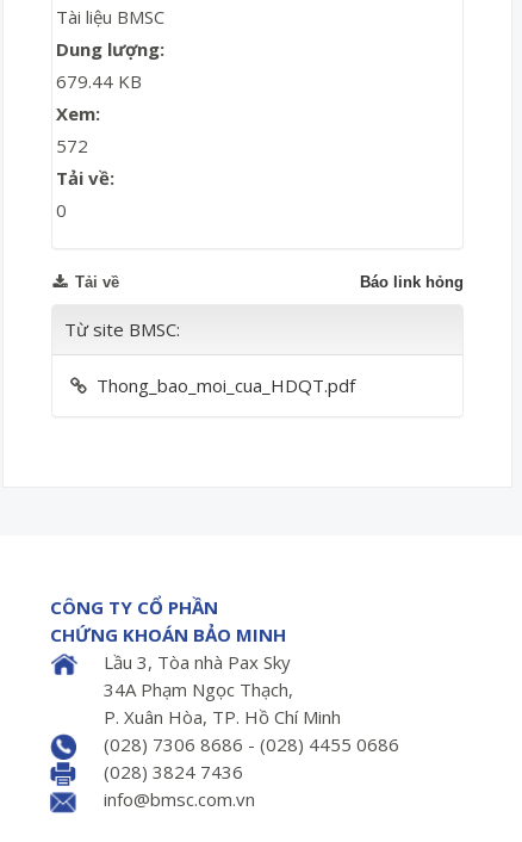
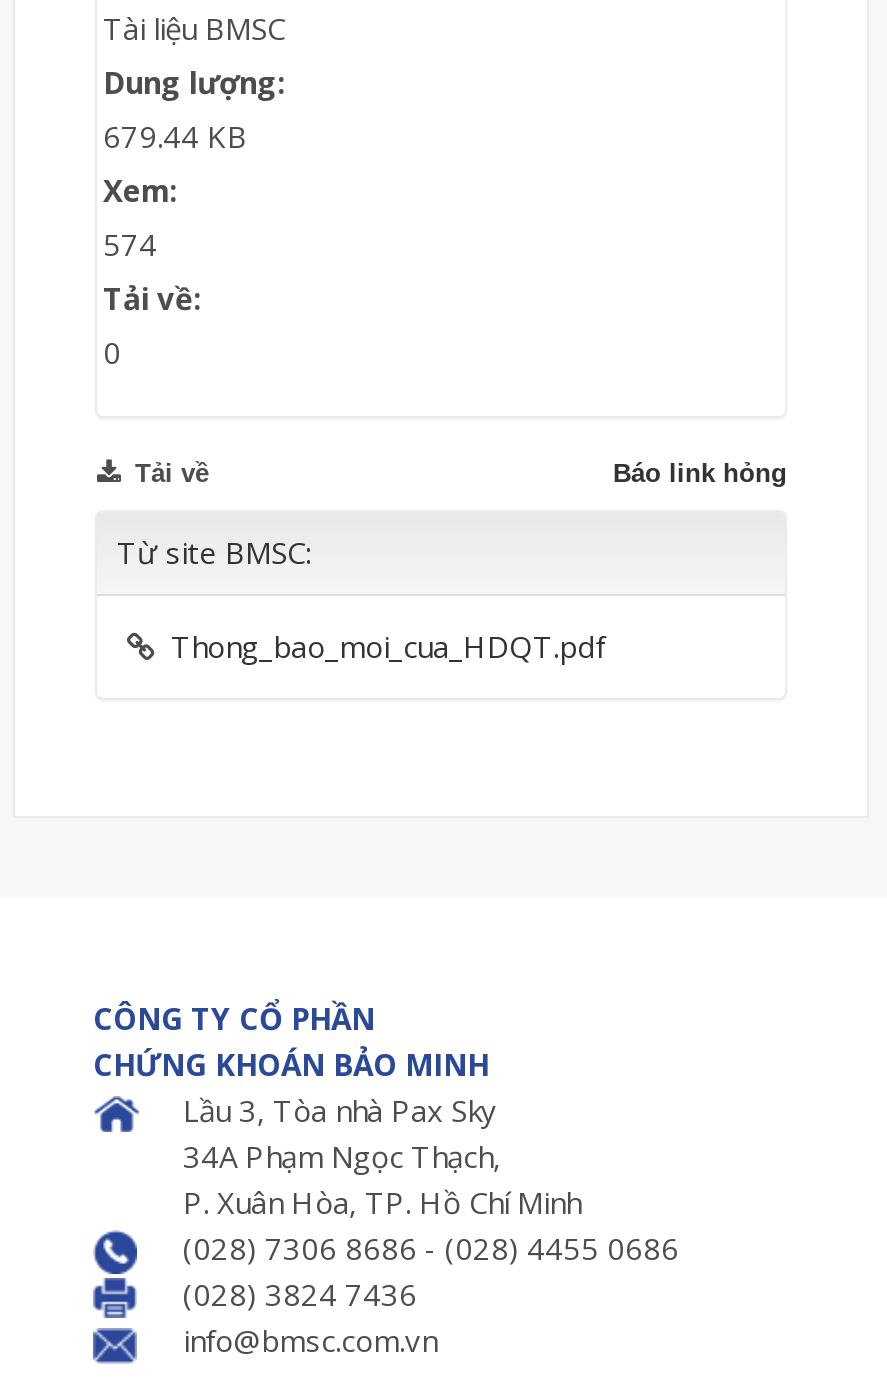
[56,134,88,157] 572 -> [103,224,157,264] 574

